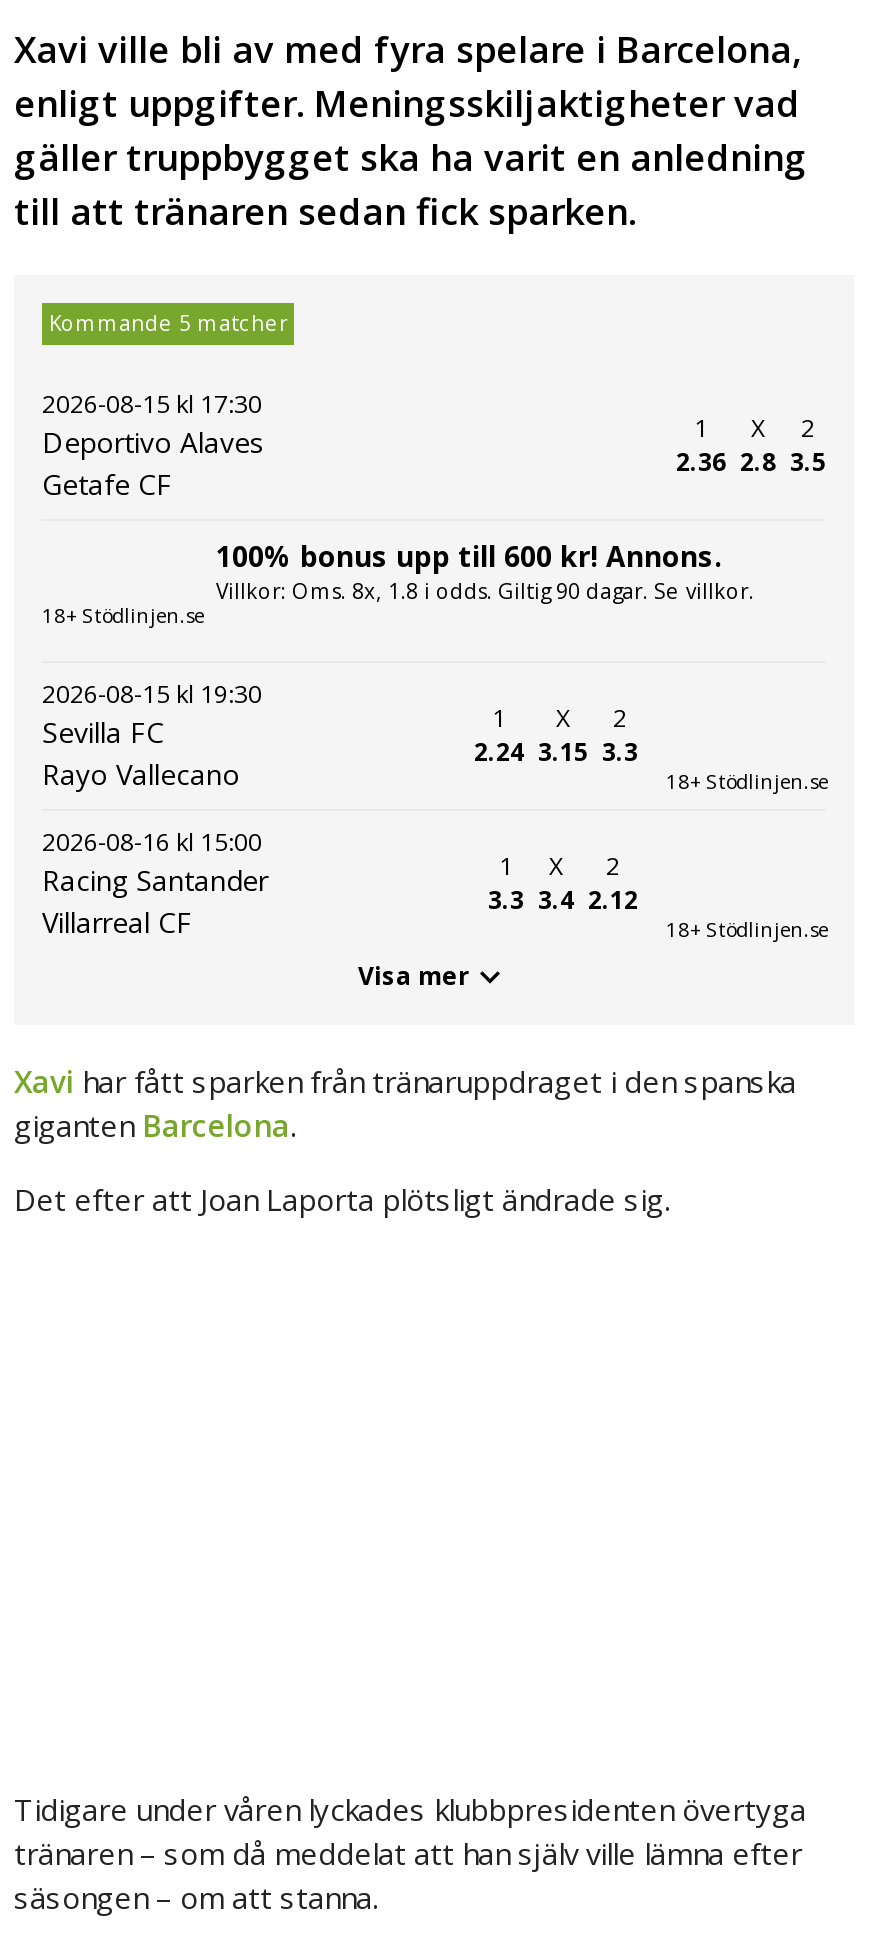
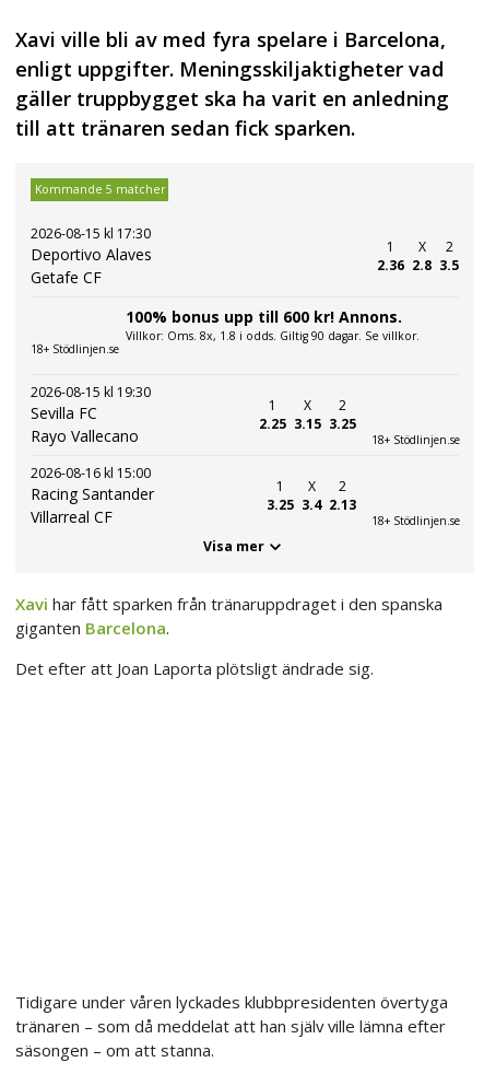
[474,735,524,769] 2.24 -> [259,415,286,433] 2.25
[602,735,638,769] 3.3 -> [329,415,356,433] 3.25
[488,883,524,917] 3.3 -> [267,496,294,514] 3.25
[588,883,638,917] 2.12 -> [329,496,356,514] 2.13

